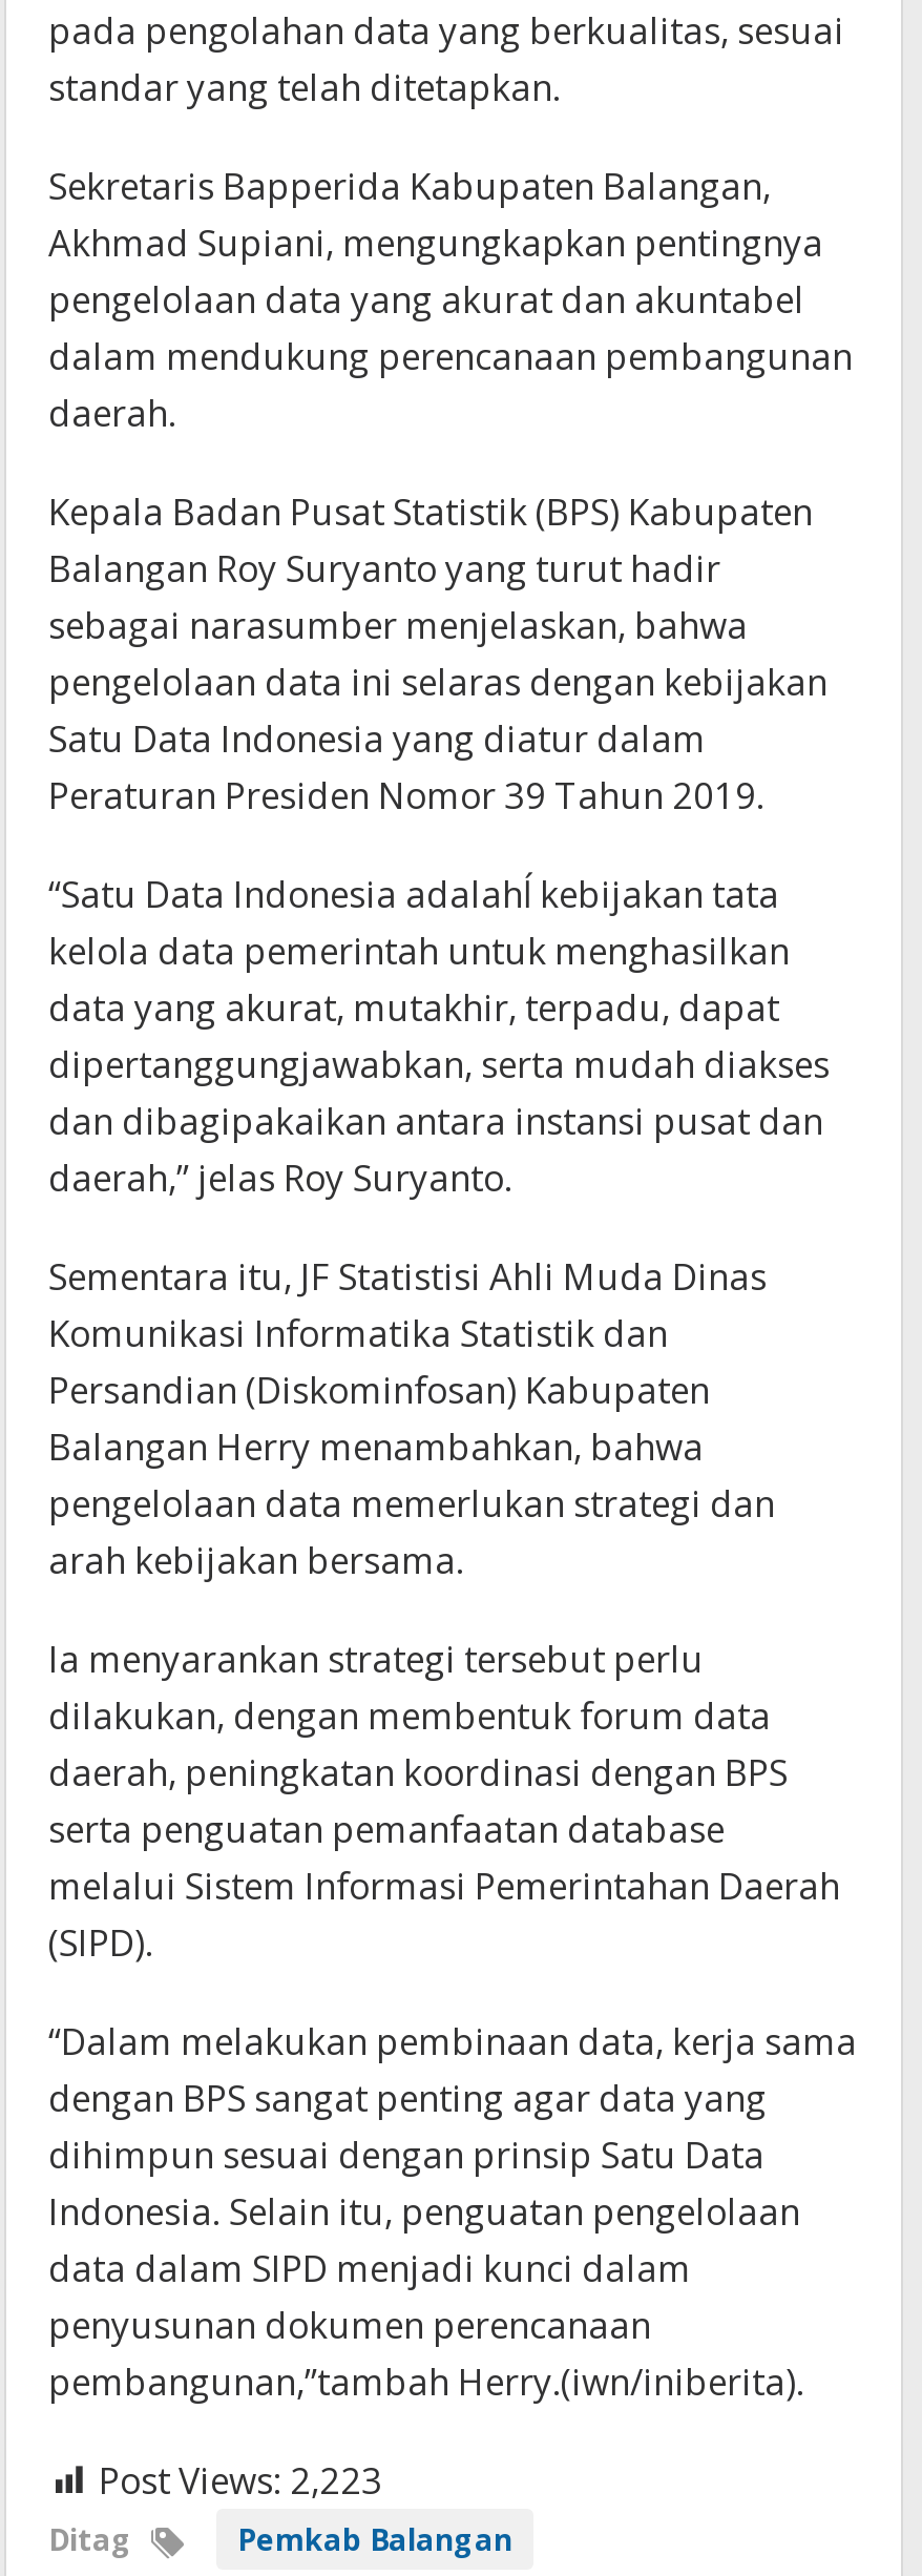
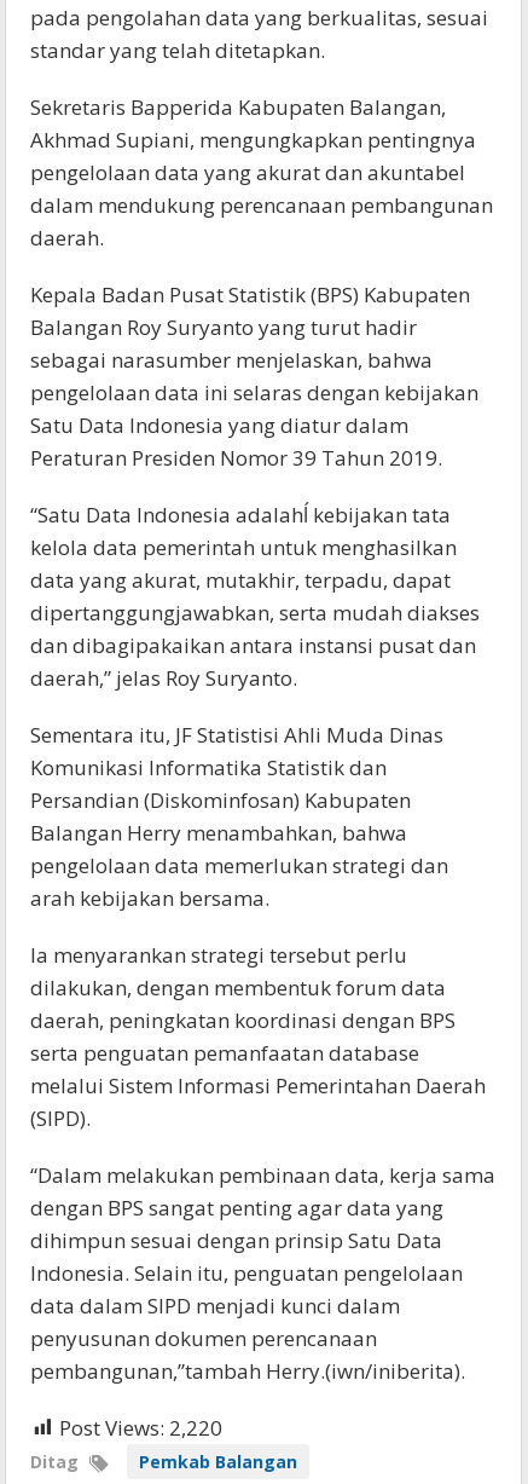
[99,2455,382,2504] Post Views: 2,223 -> [59,1413,222,1441] Post Views: 2,220

